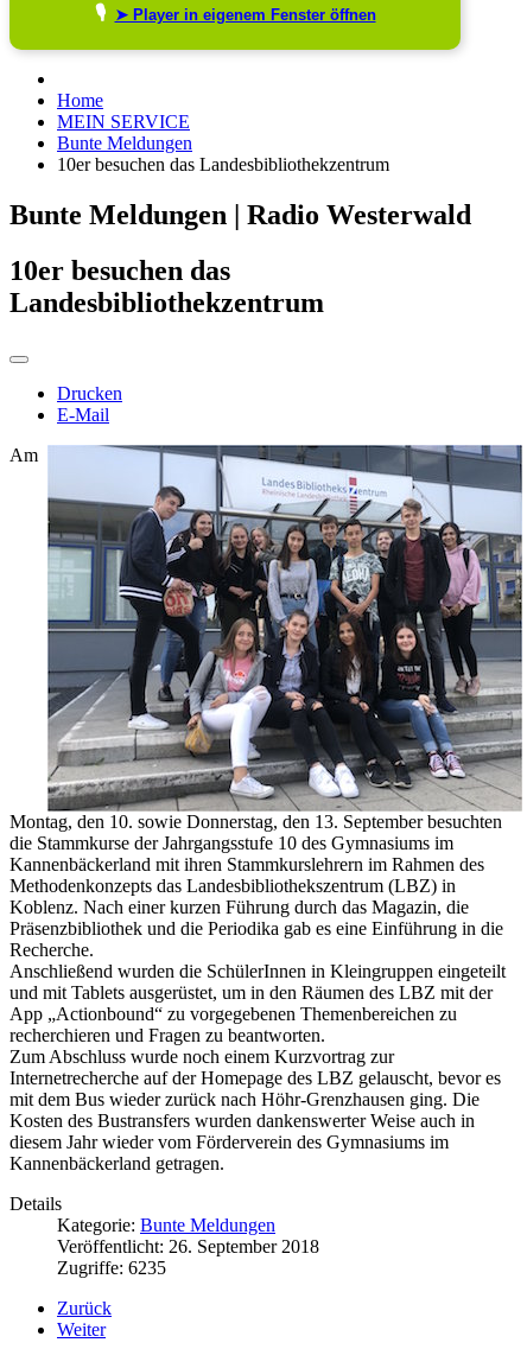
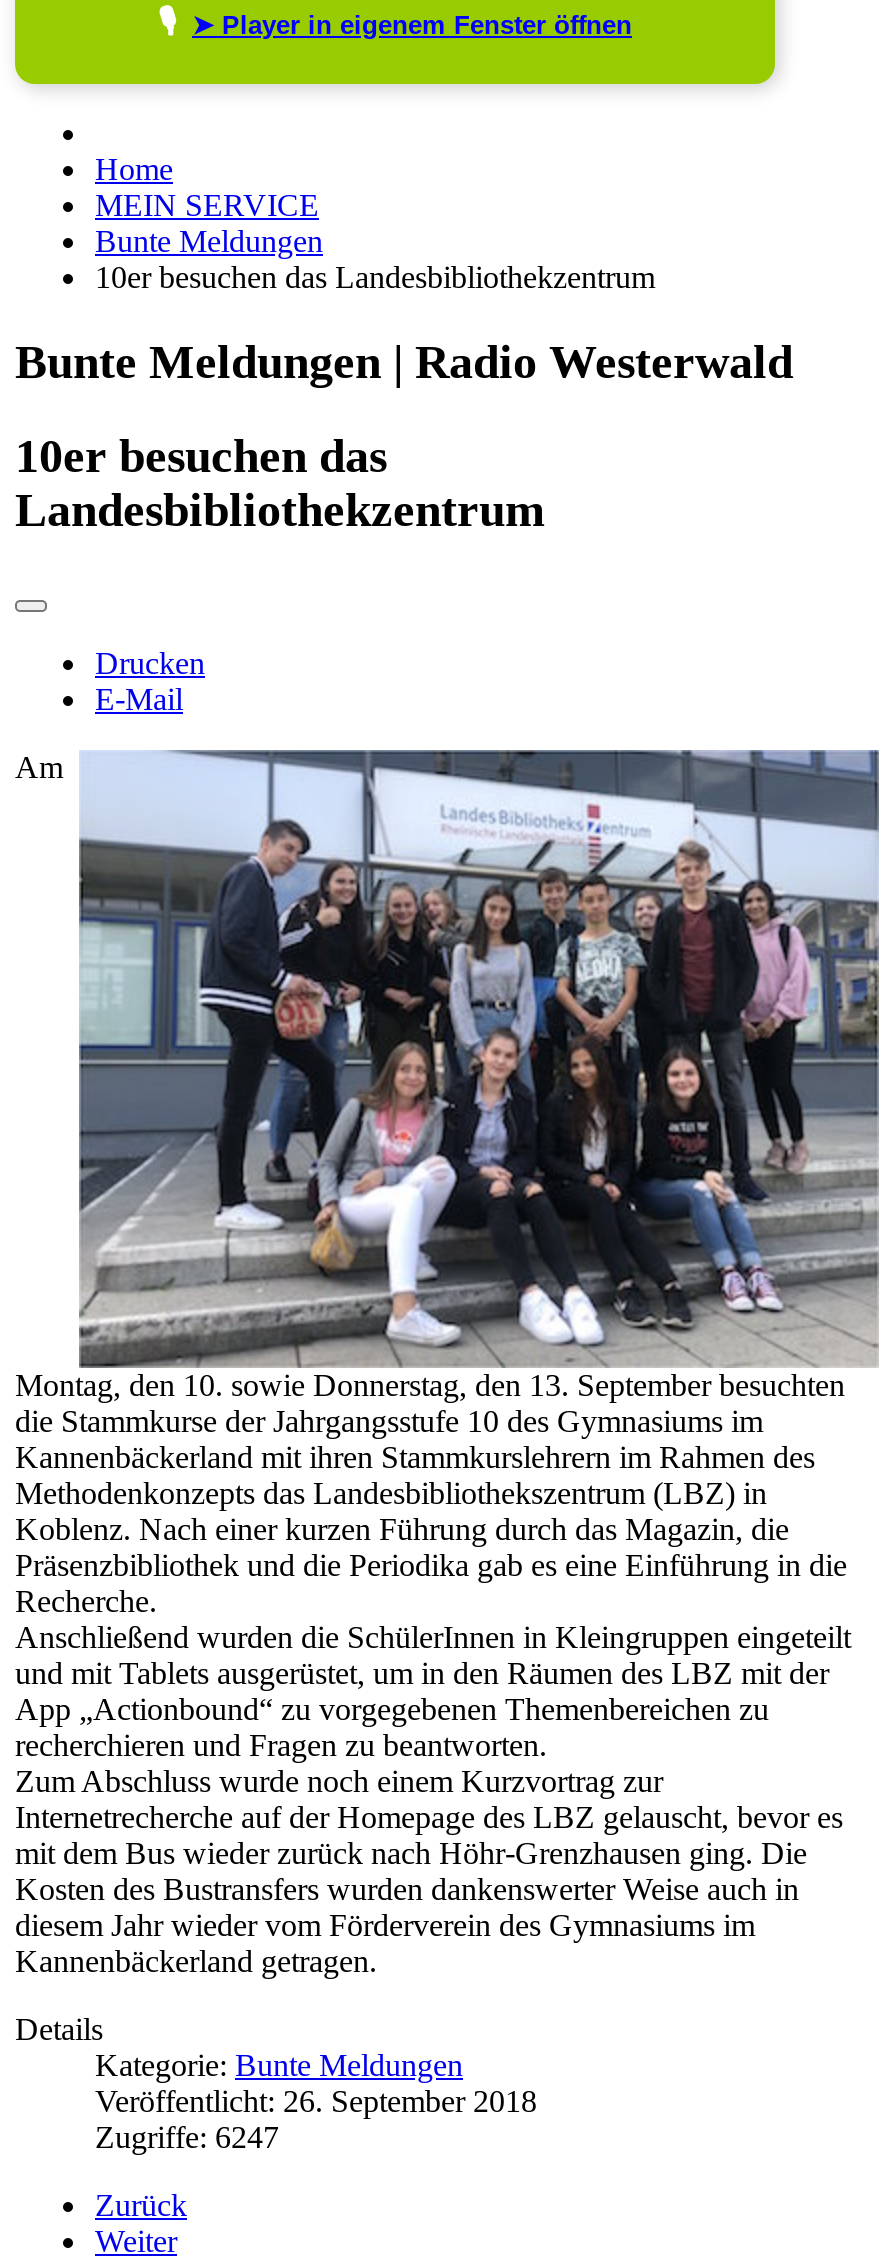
[57,1257,166,1277] Zugriffe: 6235 -> [95,2119,279,2153] Zugriffe: 6247

